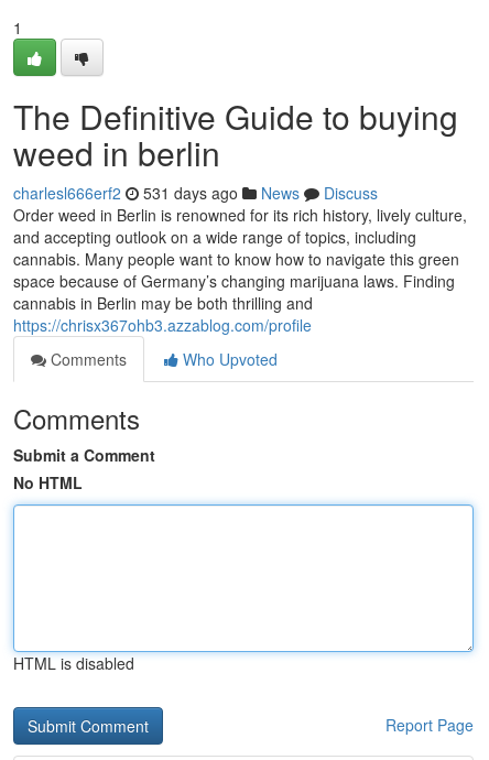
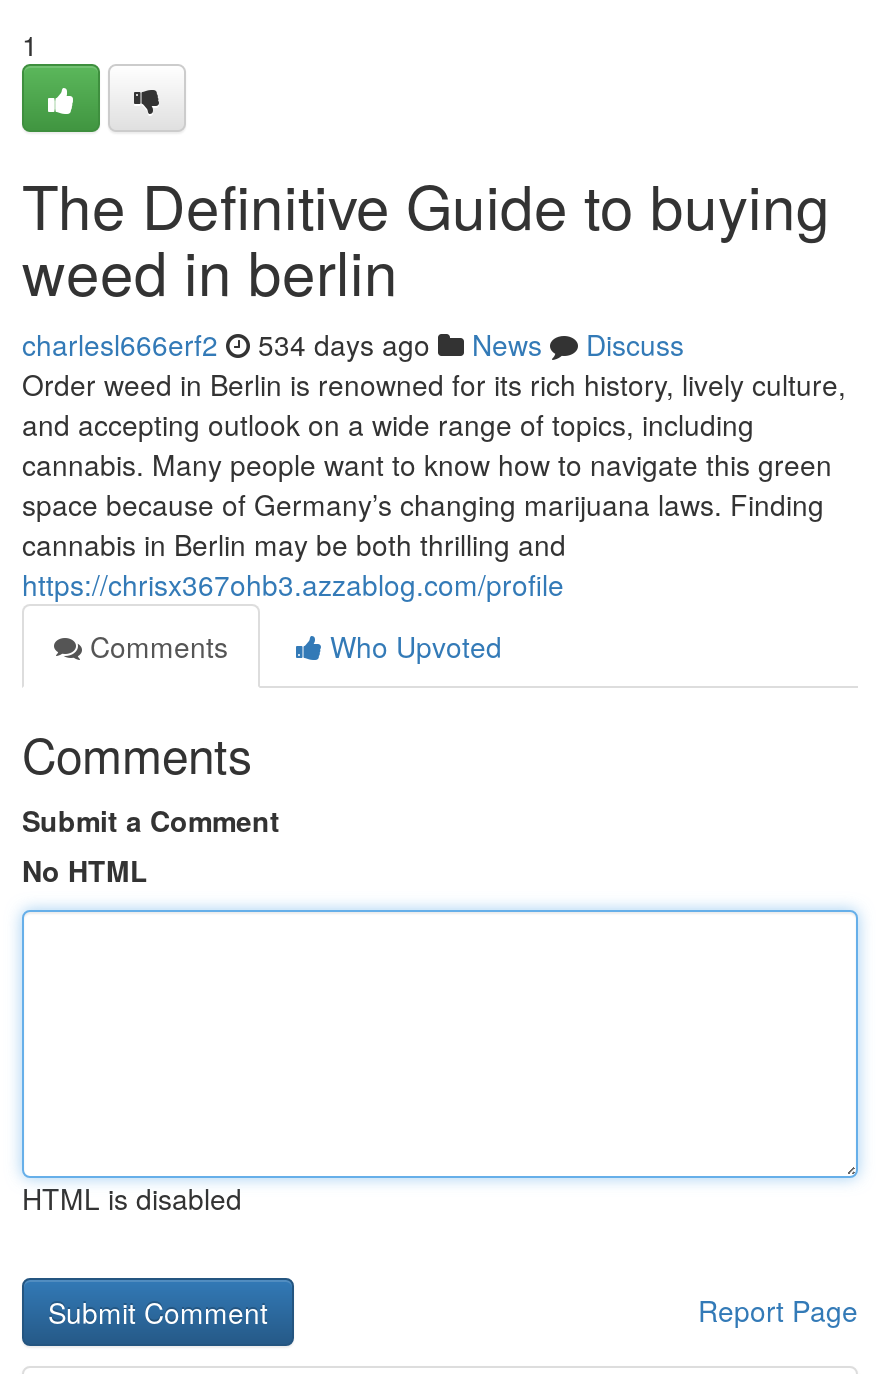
[13,182,378,204] charlesl666erf2 531 days ago News Discuss -> [22,324,684,364] charlesl666erf2 534 days ago News Discuss

